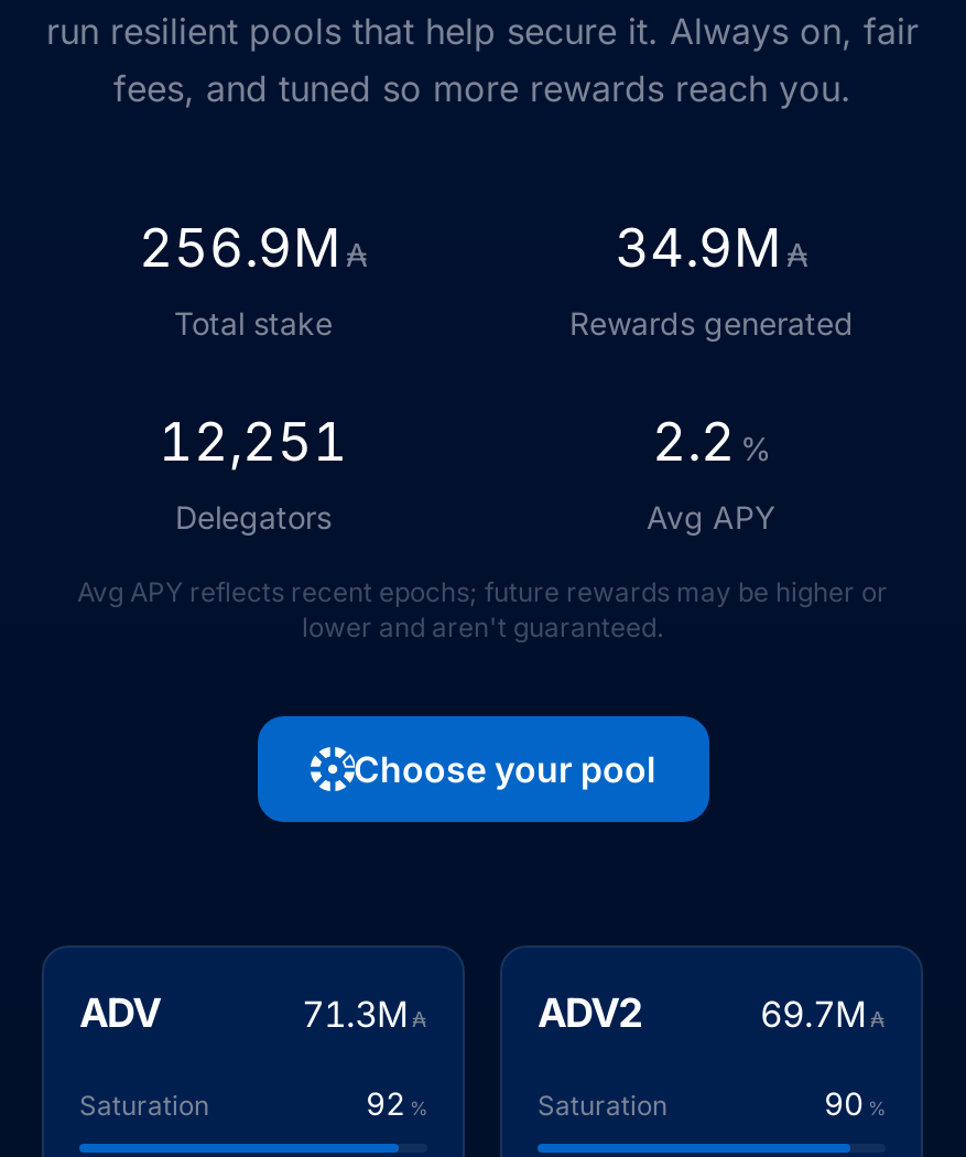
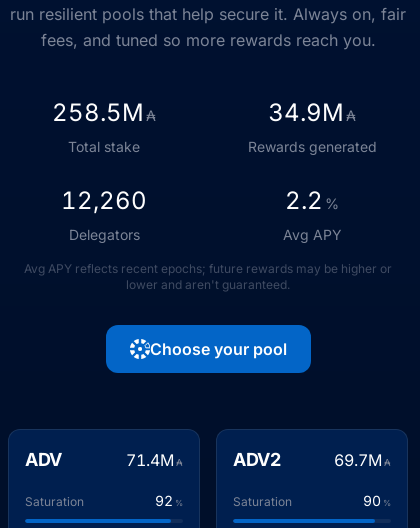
[139,216,368,280] 256.9M ₳ -> [52,98,156,127] 258.5M ₳
[159,410,348,474] 12,251 -> [61,186,147,215] 12,260
[302,992,427,1036] 71.3M ₳ -> [126,450,183,470] 71.4M ₳

